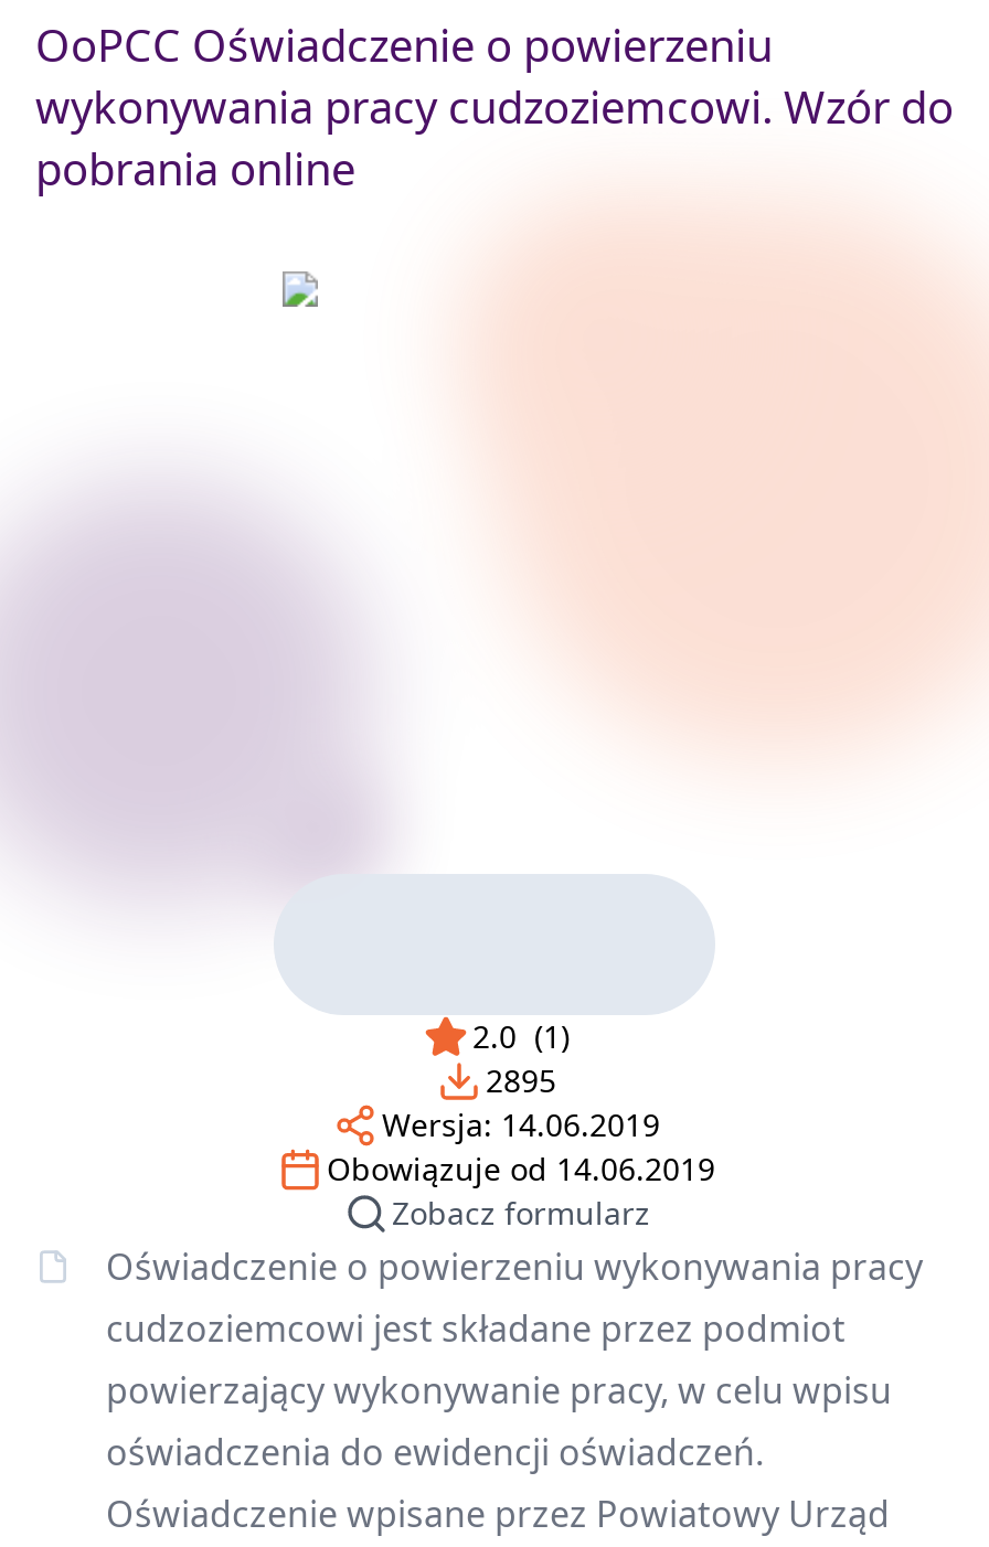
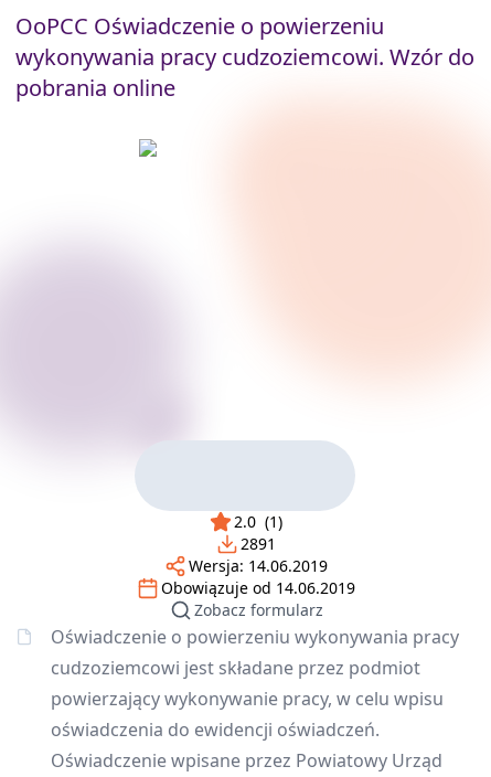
[486,1058,556,1100] 2895 -> [241,533,276,554] 2891

